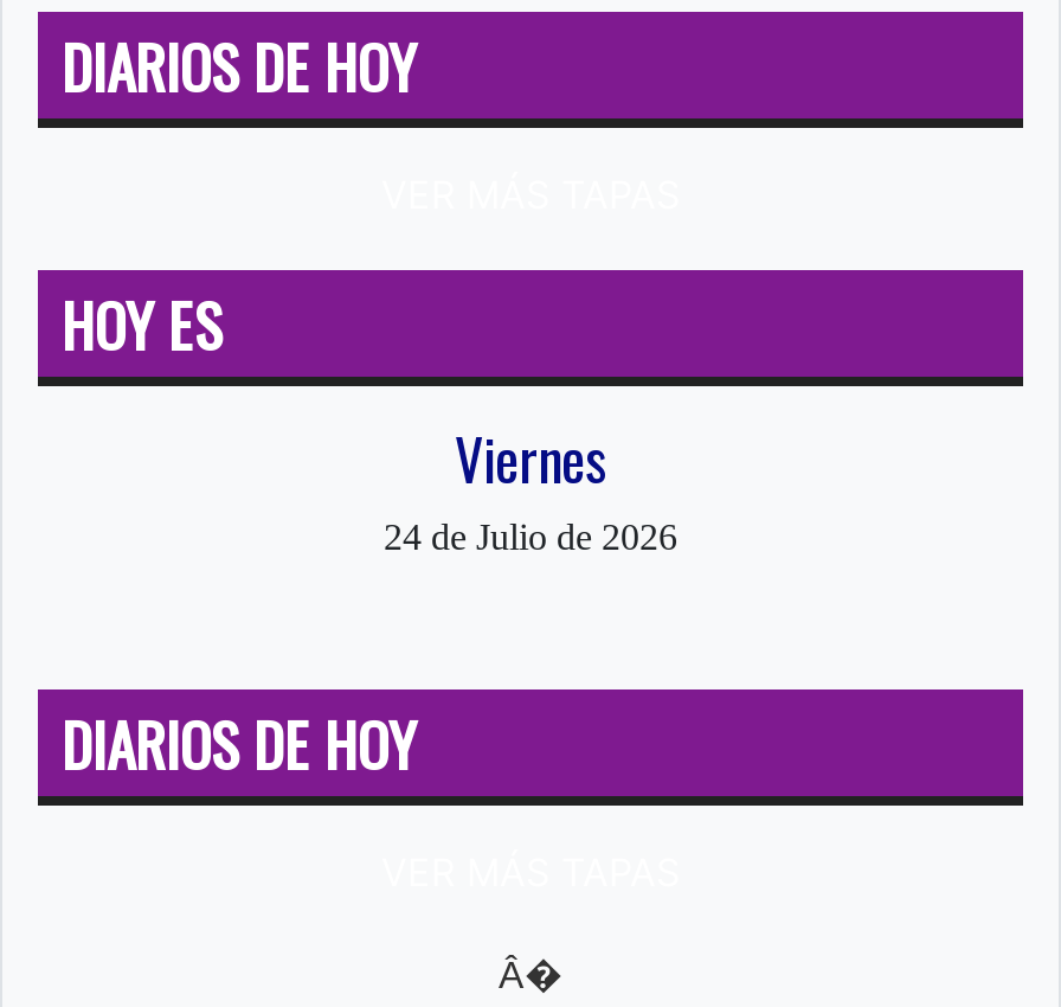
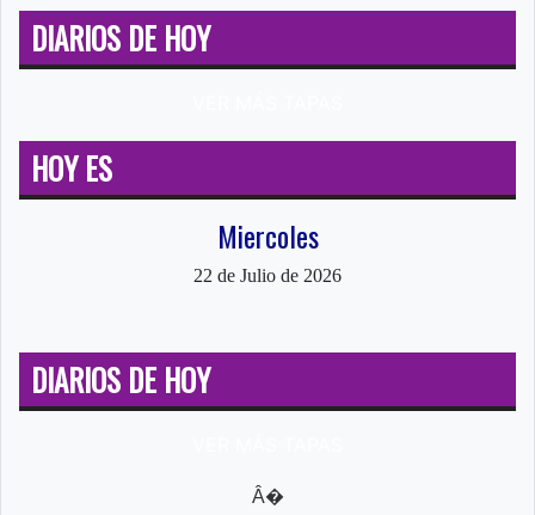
[384,414,677,557] Viernes | 24 de Julio de 2026 -> [193,214,342,285] Miercoles | 22 de Julio de 2026

